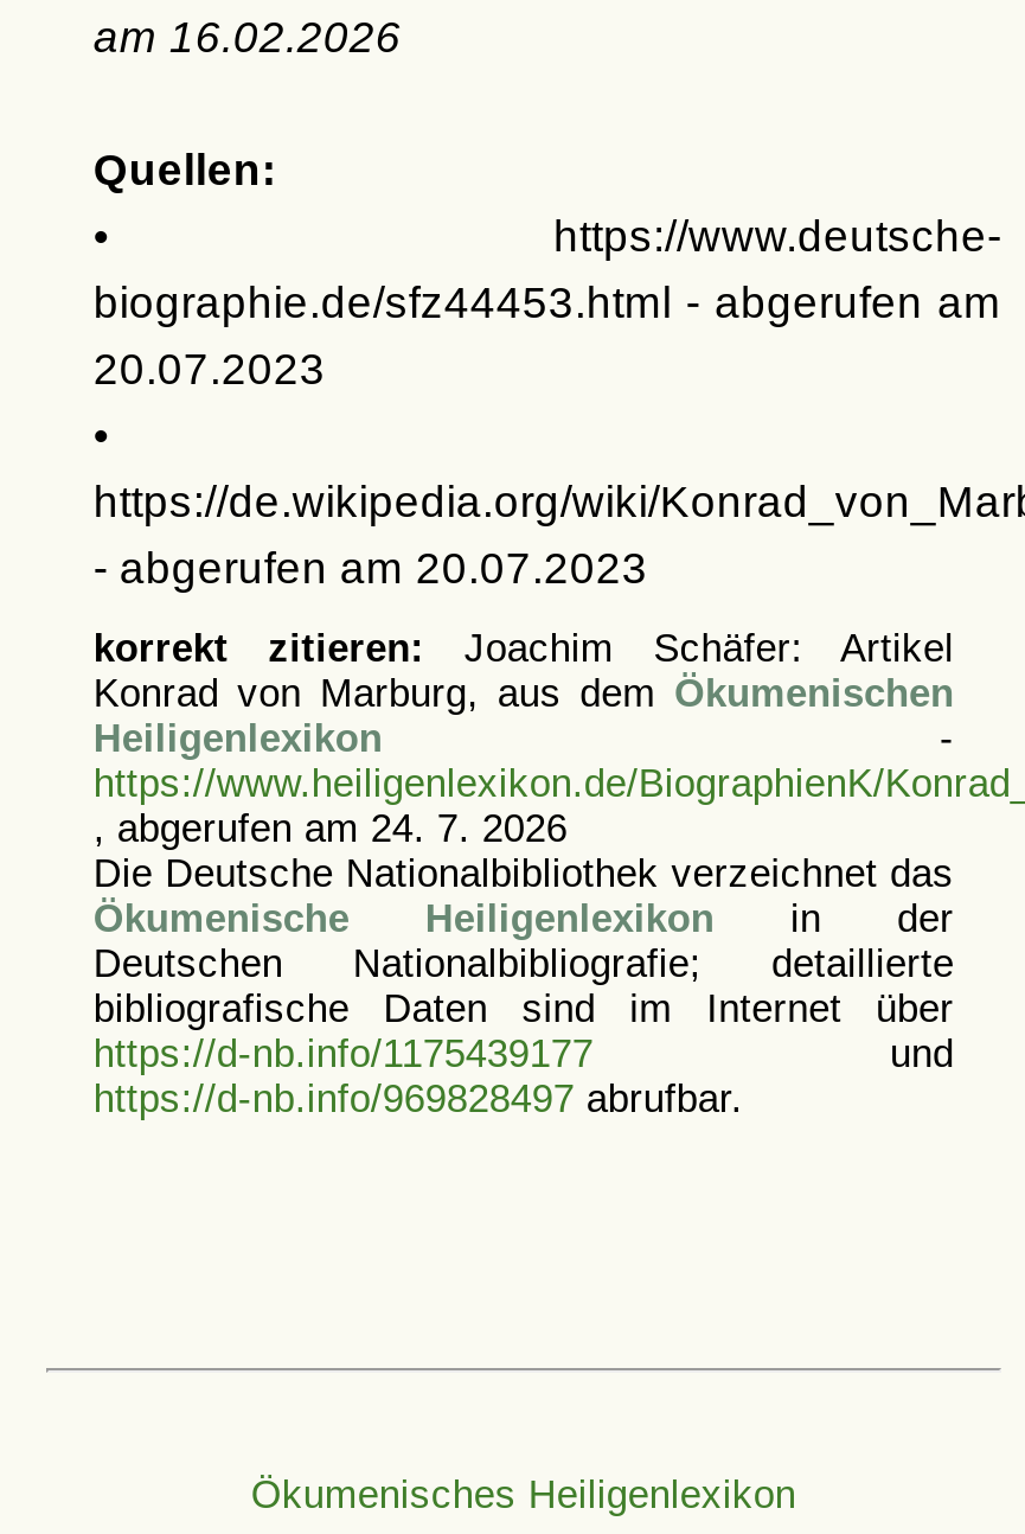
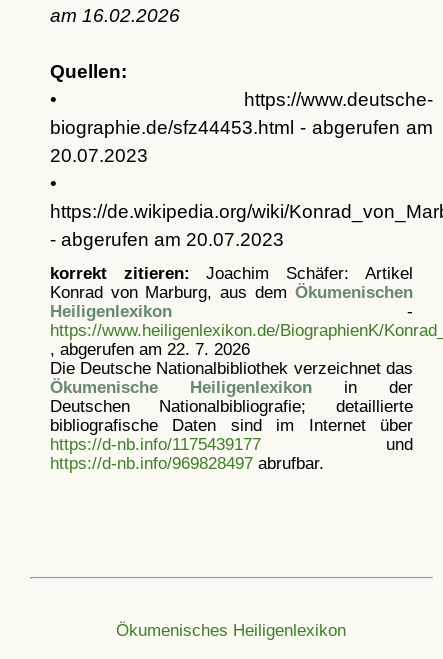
[93,805,567,848] , abgerufen am 24. 7. 2026 -> [50,340,250,358] , abgerufen am 22. 7. 2026

